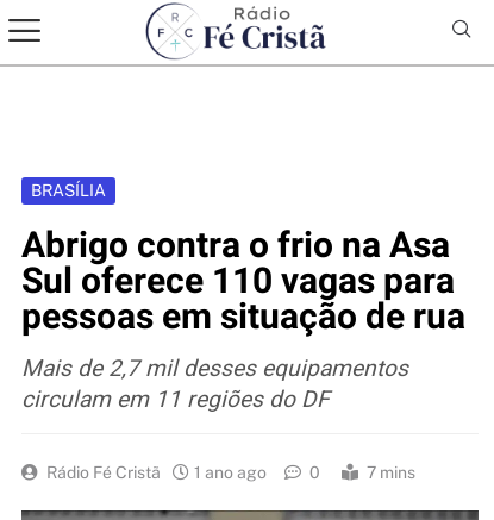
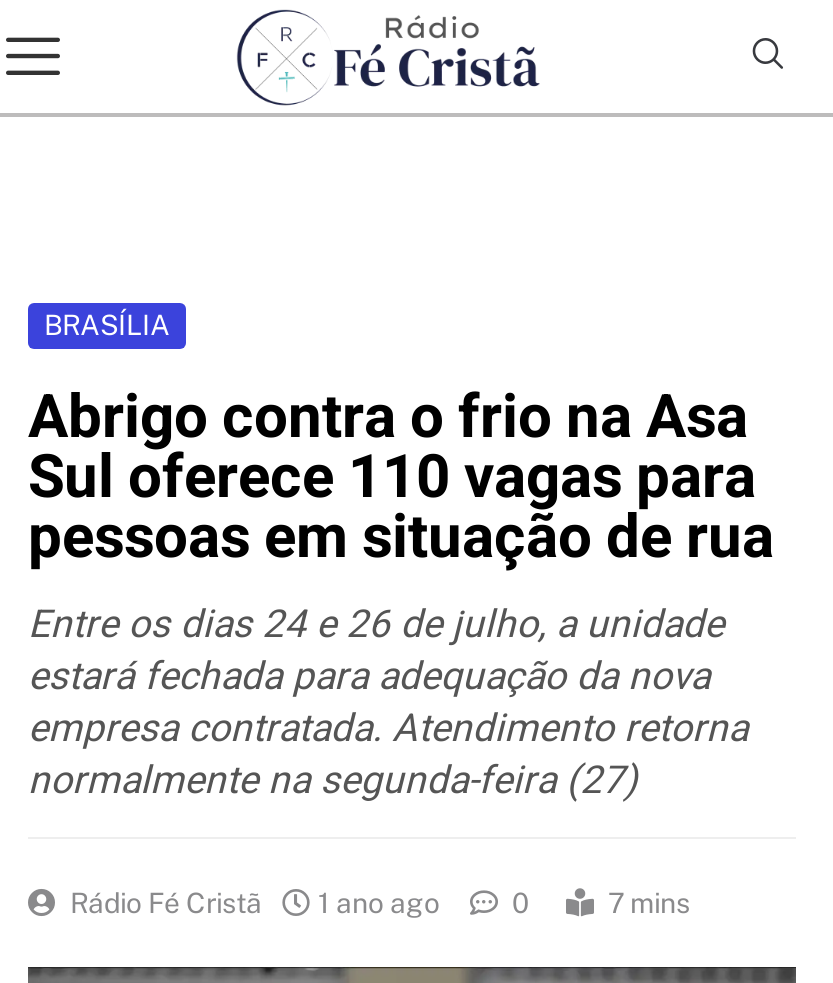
[21,352,408,417] Mais de 2,7 mil desses equipamentos | circulam em 11 regiões do DF -> [28,597,748,809] Entre os dias 24 e 26 de julho, a unidade | estará fechada para adequação da nova | empresa contratada. Atendimento retorna | normalmente na segunda-feira (27)

